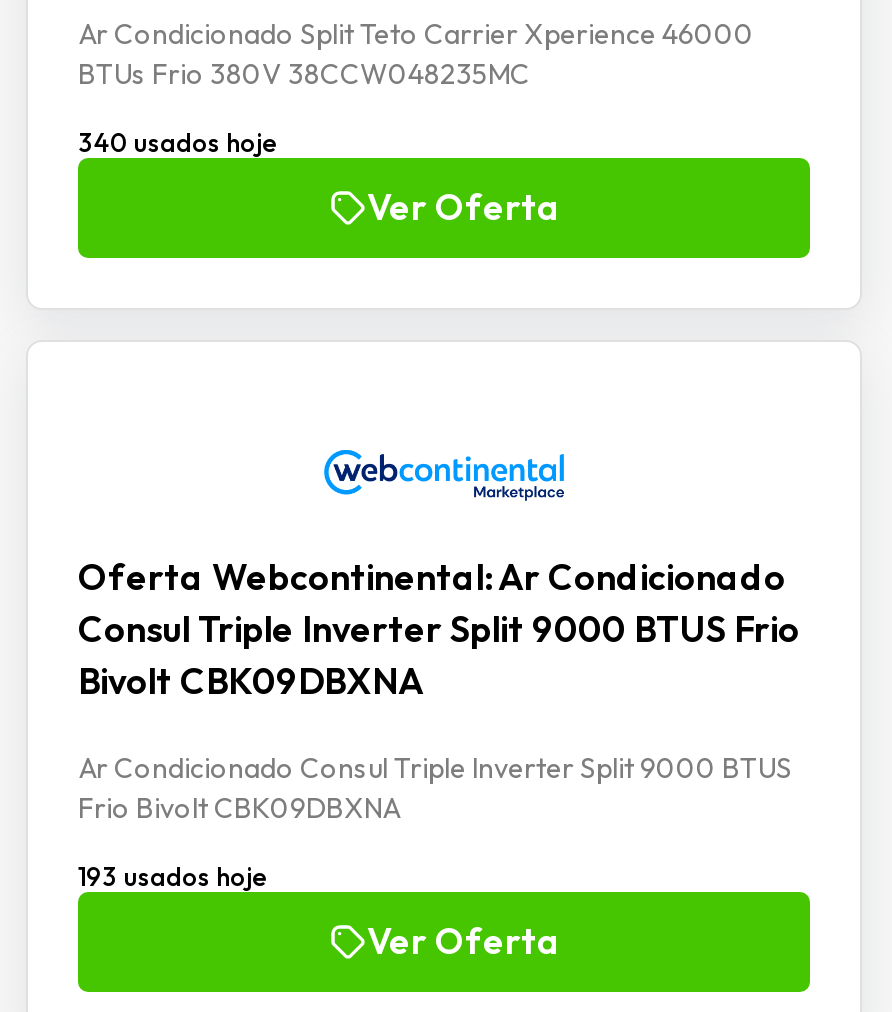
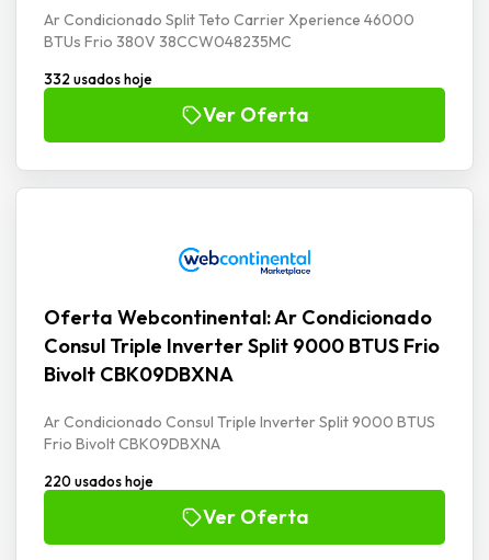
[78,125,278,157] 340 usados hoje -> [44,70,152,87] 332 usados hoje
[78,859,268,891] 193 usados hoje -> [44,472,153,489] 220 usados hoje

